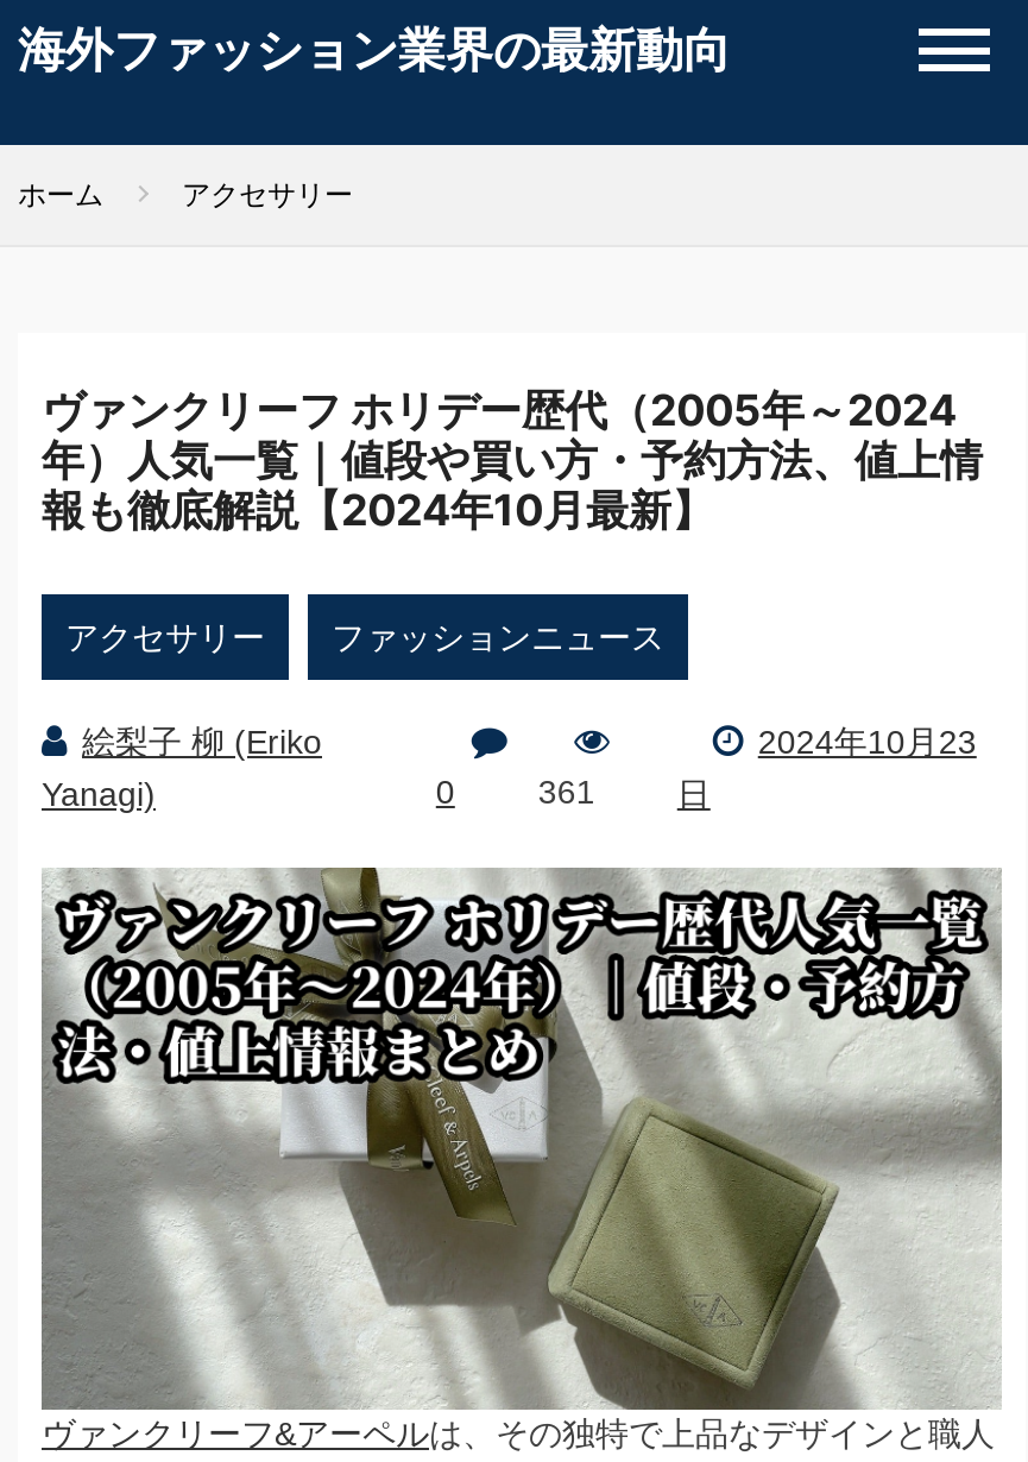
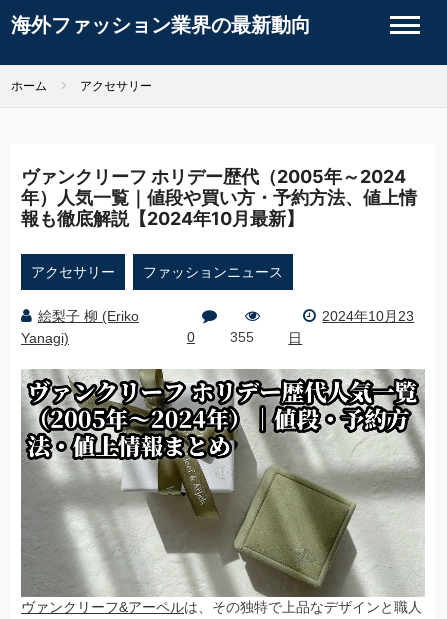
[538,773,595,811] 361 -> [230,329,254,345] 355

